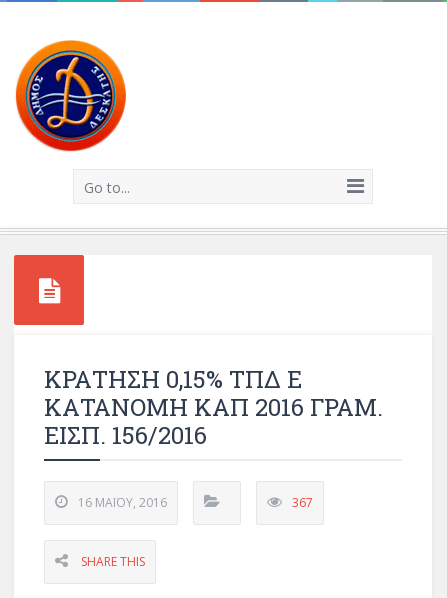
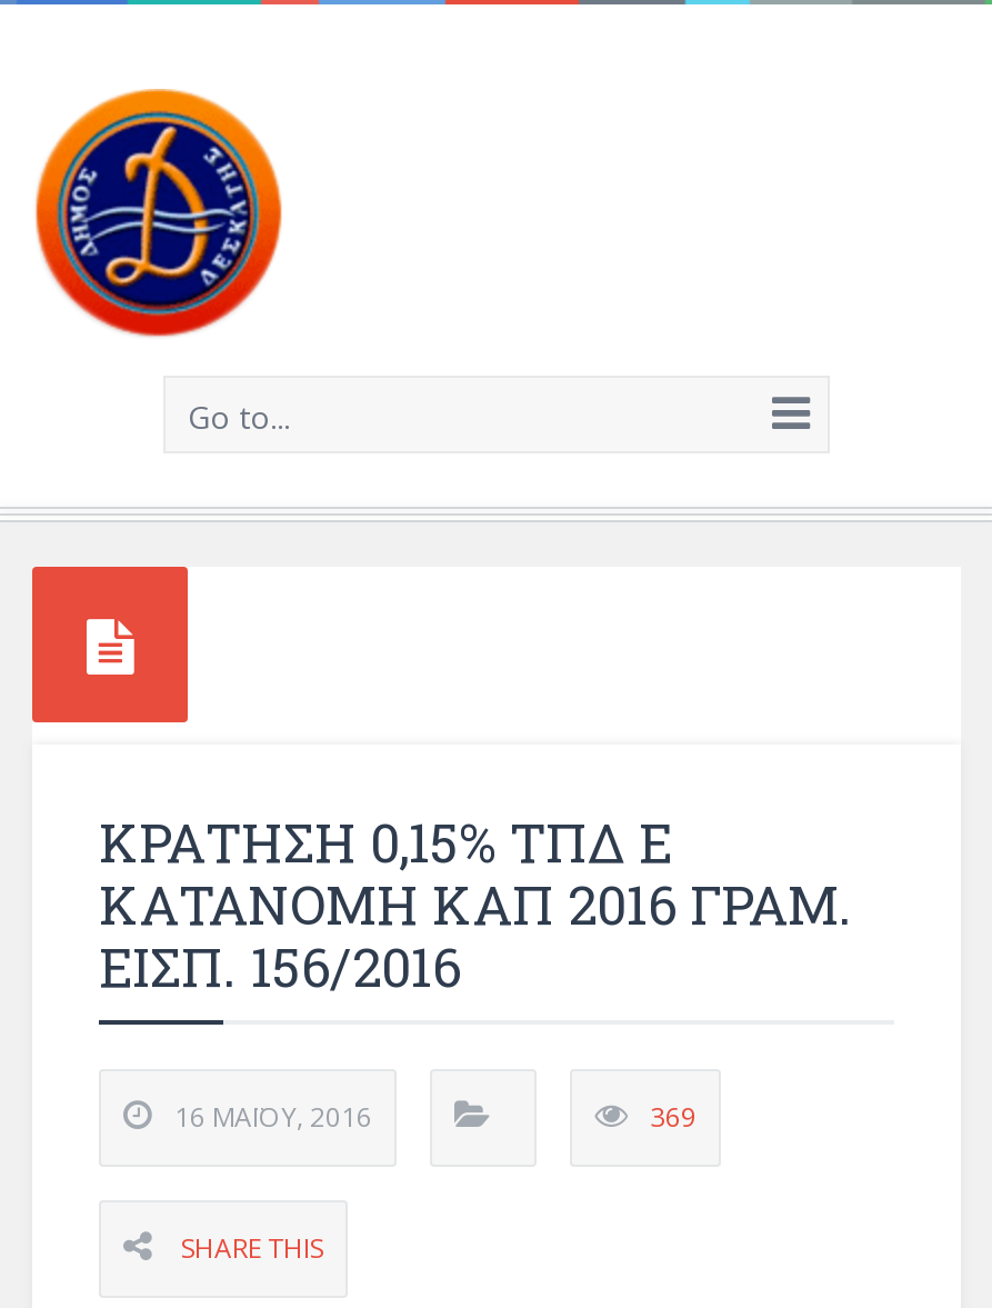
[292,494,313,511] 367 -> [650,1098,697,1136] 369

